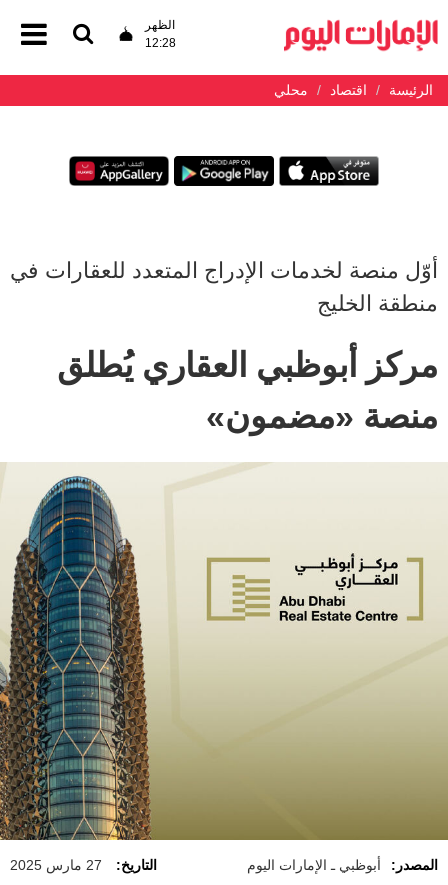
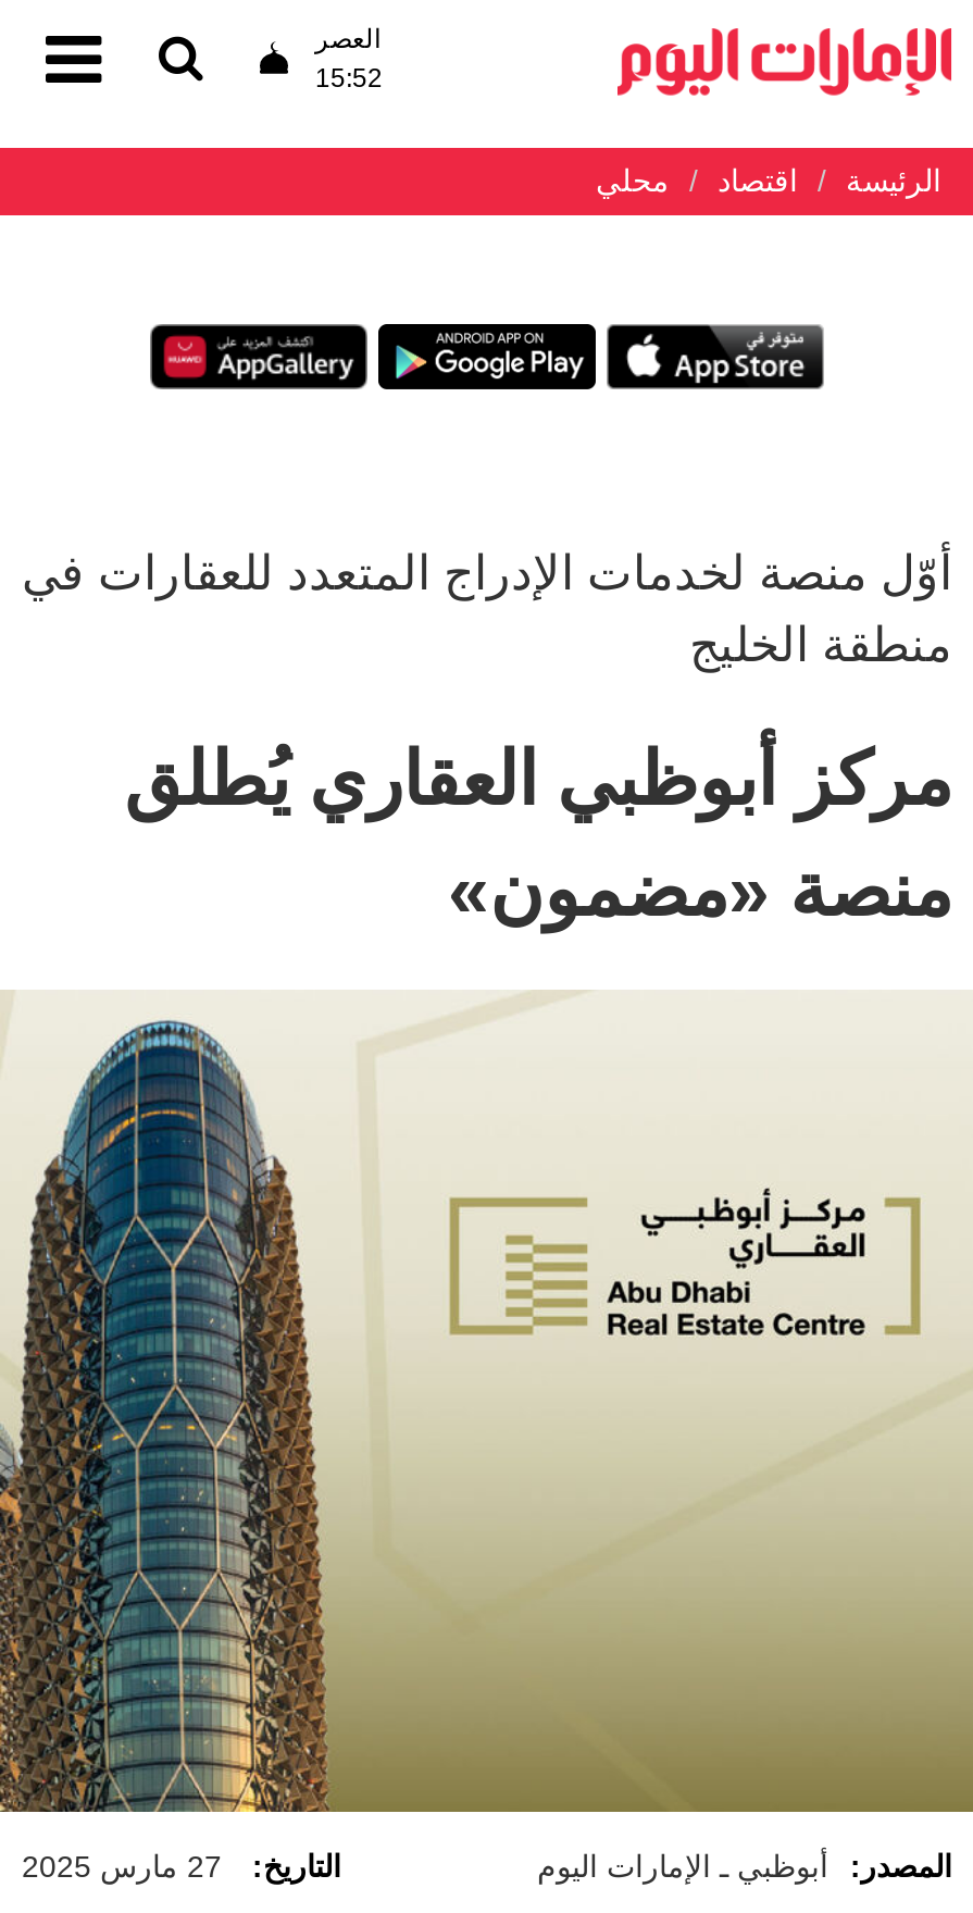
[145,18,176,50] الظهر | 12:28 -> [315,23,383,93] العصر | 15:52

